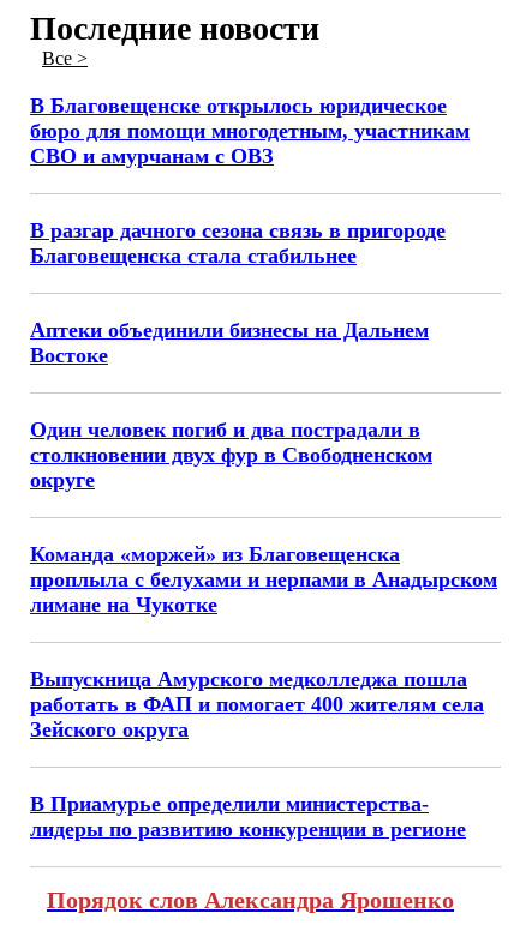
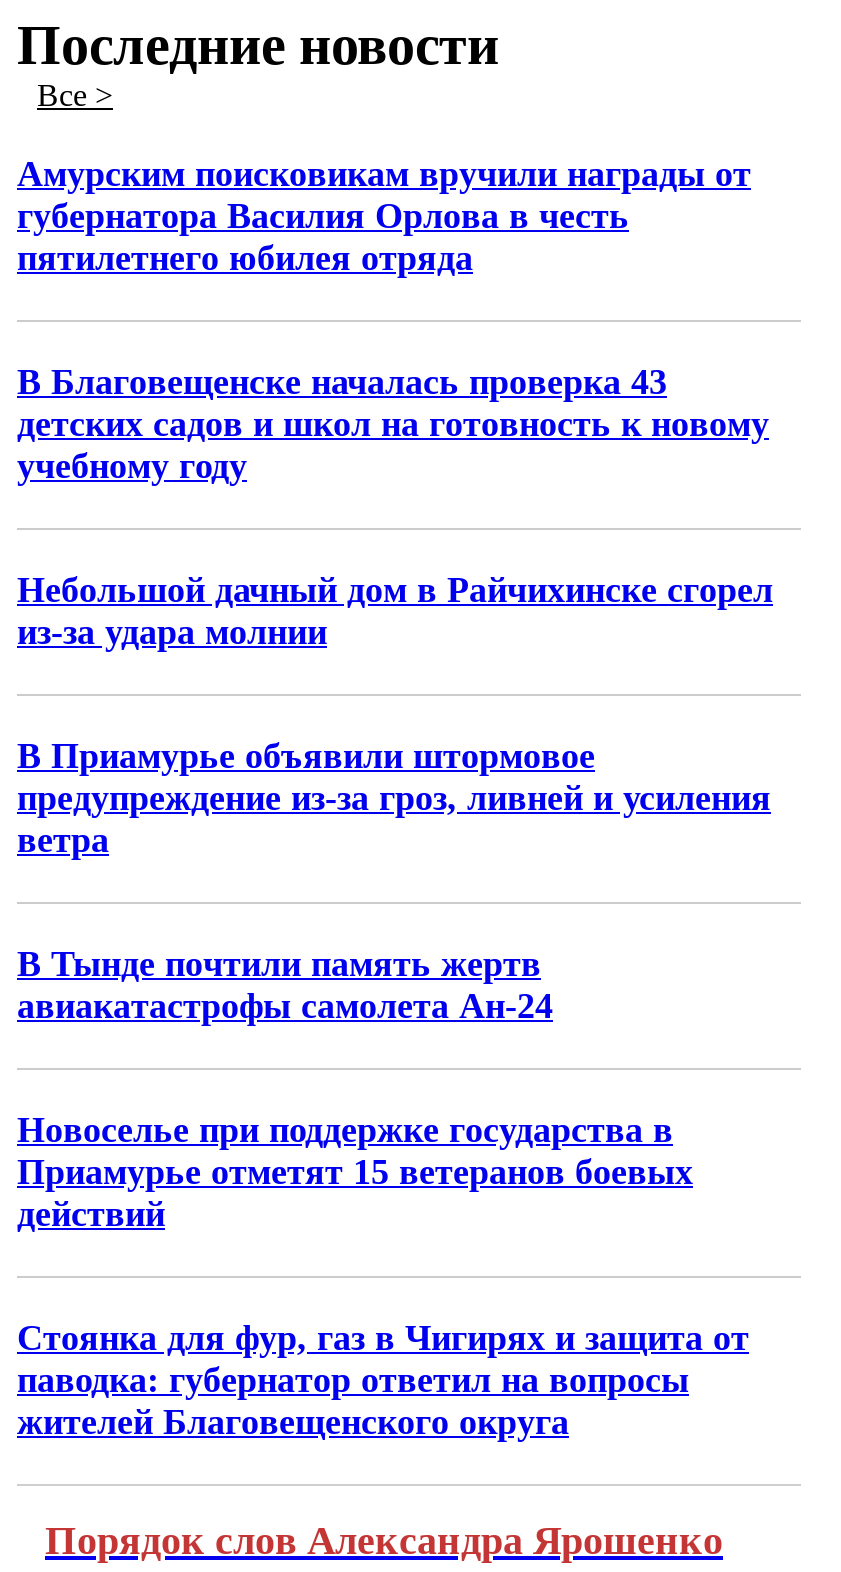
[30,94,470,168] В Благовещенске открылось юридическое | бюро для помощи многодетным, участникам | СВО и амурчанам с ОВЗ -> [17,155,751,279] Амурским поисковикам вручили награды от | губернатора Василия Орлова в честь | пятилетнего юбилея отряда
[30,219,446,268] В разгар дачного сезона связь в пригороде | Благовещенска стала стабильнее -> [17,363,769,487] В Благовещенске началась проверка 43 | детских садов и школ на готовность к новому | учебному году
[30,318,429,367] Аптеки объединили бизнесы на Дальнем | Востоке -> [17,571,773,653] Небольшой дачный дом в Райчихинске сгорел | из-за удара молнии
[30,418,432,492] Один человек погиб и два пострадали в | столкновении двух фур в Свободненском | округе -> [17,737,771,861] В Приамурье объявили штормовое | предупреждение из-за гроз, ливней и усиления | ветра
[30,543,497,617] Команда «моржей» из Благовещенска | проплыла с белухами и нерпами в Анадырском | лимане на Чукотке -> [17,945,553,1027] В Тынде почтили память жертв | авиакатастрофы самолета Ан-24
[30,667,484,742] Выпускница Амурского медколледжа пошла | работать в ФАП и помогает 400 жителям села | Зейского округа -> [17,1111,693,1235] Новоселье при поддержке государства в | Приамурье отметят 15 ветеранов боевых | действий
[30,792,466,841] В Приамурье определили министерства- | лидеры по развитию конкуренции в регионе -> [17,1319,749,1443] Стоянка для фур, газ в Чигирях и защита от | паводка: губернатор ответил на вопросы | жителей Благовещенского округа

